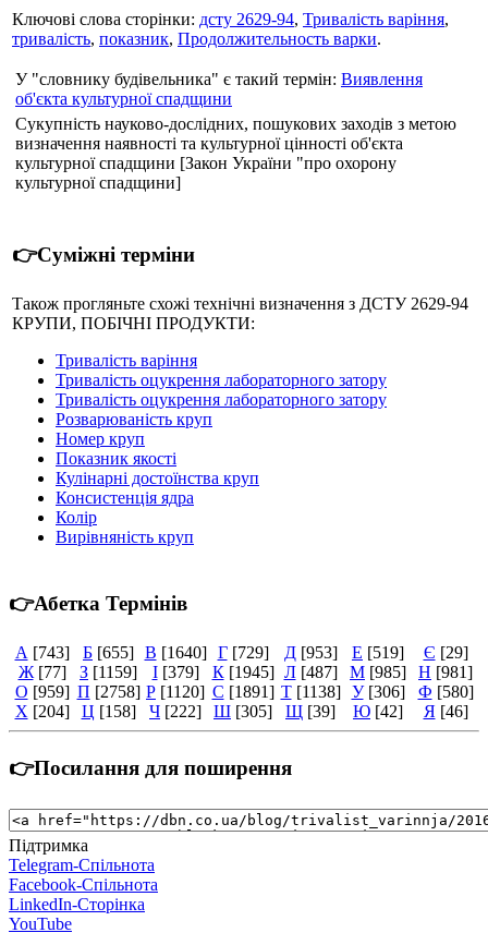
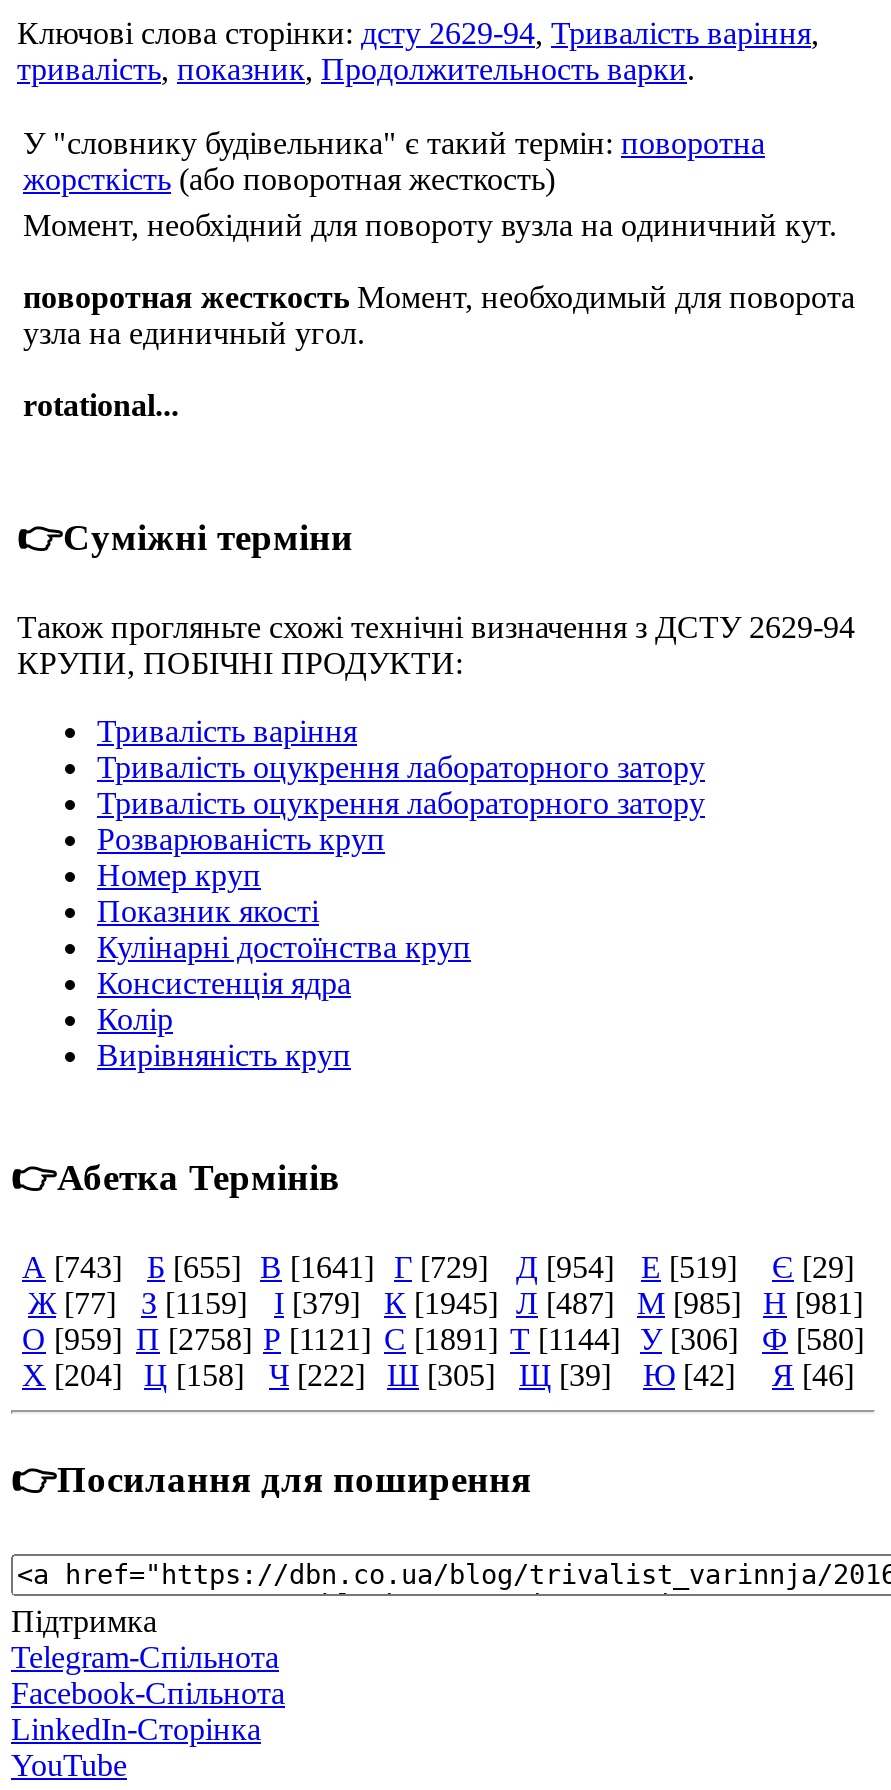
[15,70,456,192] У "словнику будівельника" є такий термін: Виявлення | об'єкта культурної спадщини | Сукупність науково-дослідних, пошукових заходів з метою | визначення наявності та культурної цінності об'єкта | культурної спадщини [Закон України "про охорону | культурної спадщини] -> [23,126,855,422] У "словнику будівельника" є такий термін: поворотна | жорсткість (або поворотная жесткость) | Момент, необхідний для повороту вузла на одиничний кут. | поворотная жесткость Момент, необходимый для поворота | узла на единичный угол. | rotational...
[83,643,269,662] Б [655] В [1640] Г [729] -> [147,1251,488,1285] Б [655] В [1641] Г [729]
[284,643,337,662] Д [953] -> [516,1251,614,1285] Д [954]
[15,683,473,701] О [959] П [2758] Р [1120] С [1891] Т [1138] У [306] Ф [580] -> [22,1323,864,1357] О [959] П [2758] Р [1121] С [1891] Т [1144] У [306] Ф [580]

